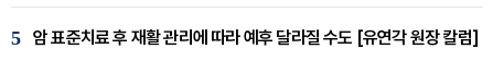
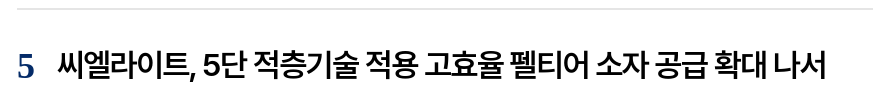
[33,27,479,47] 암 표준치료 후 재활 관리에 따라 예후 달라질 수도 [유연각 원장 칼럼] -> [57,45,826,83] 씨엘라이트, 5단 적층기술 적용 고효율 펠티어 소자 공급 확대 나서

